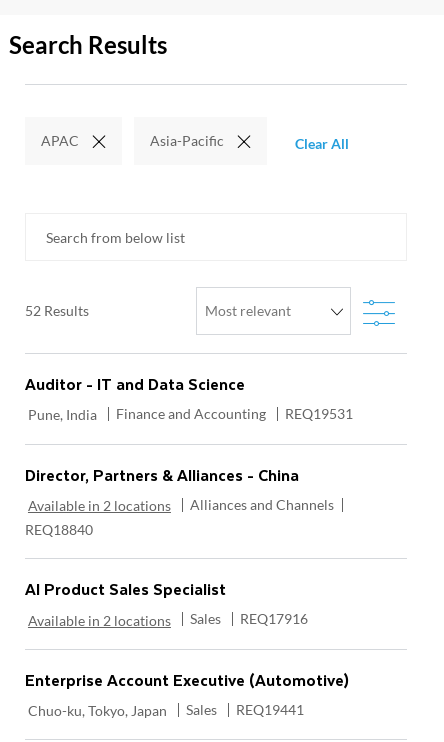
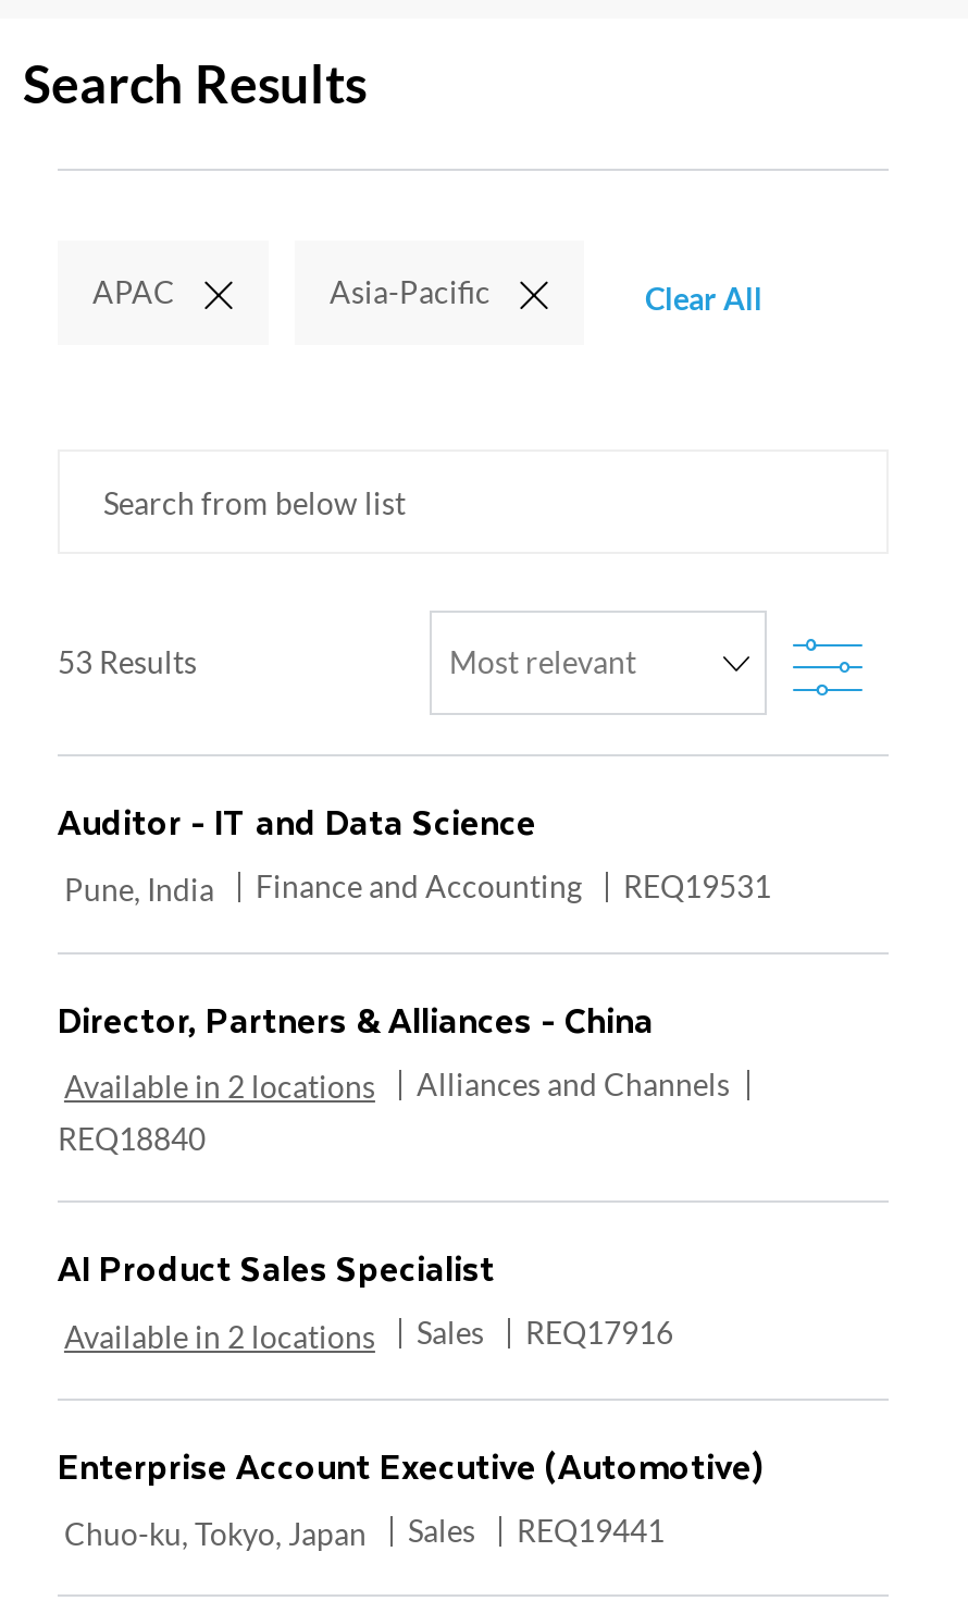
[25,302,89,319] 52 Results -> [58,644,197,681] 53 Results

